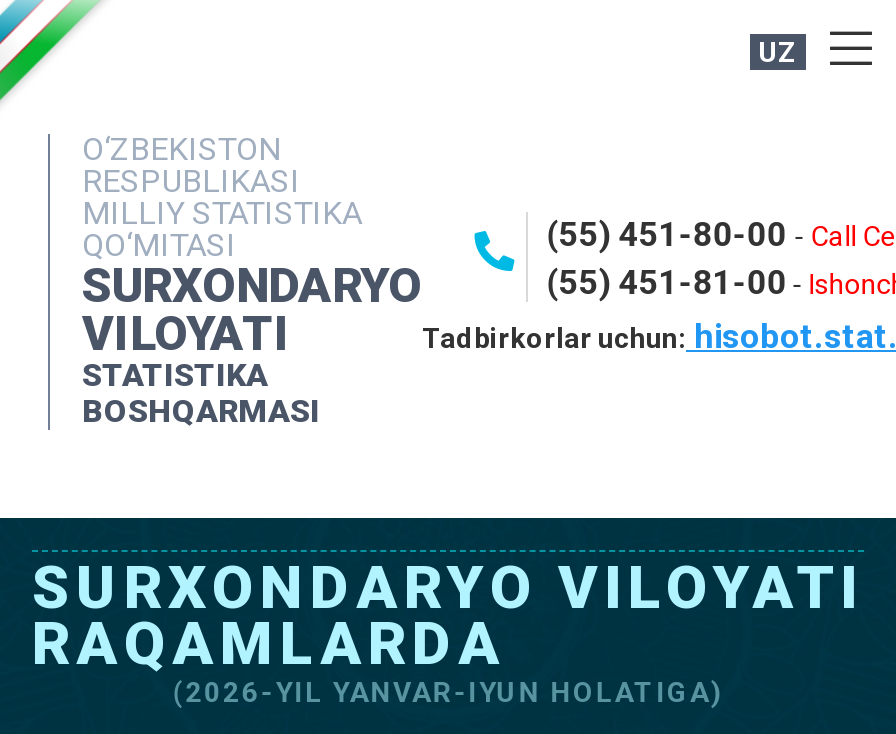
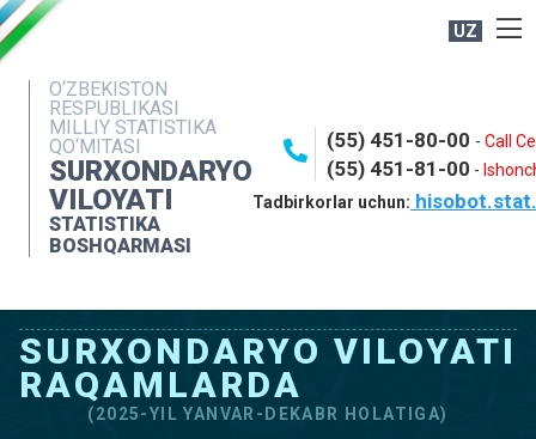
[173,676,723,708] (2026-YIL YANVAR-IYUN HOLATIGA) -> [88,404,448,423] (2025-YIL YANVAR-DEKABR HOLATIGA)

